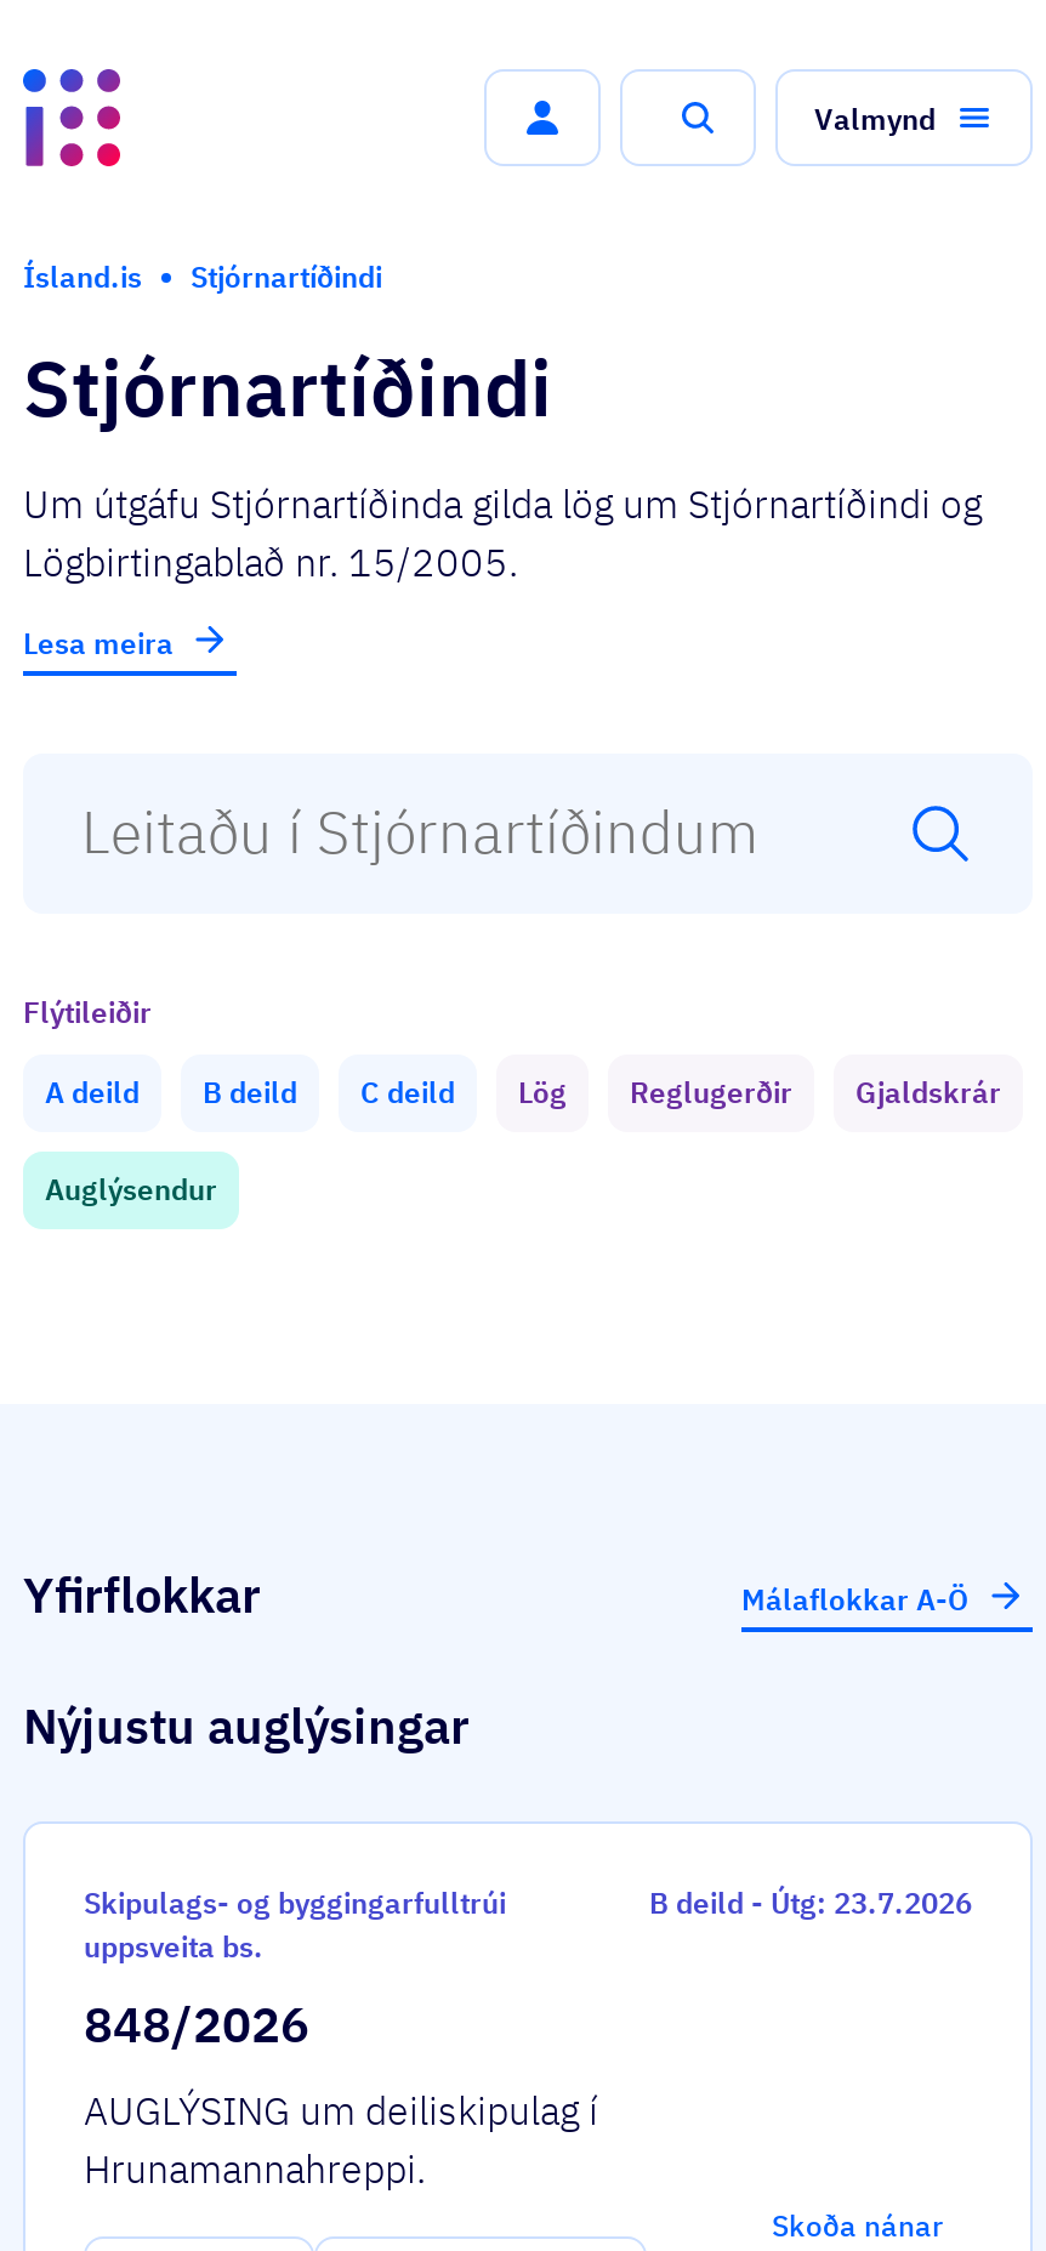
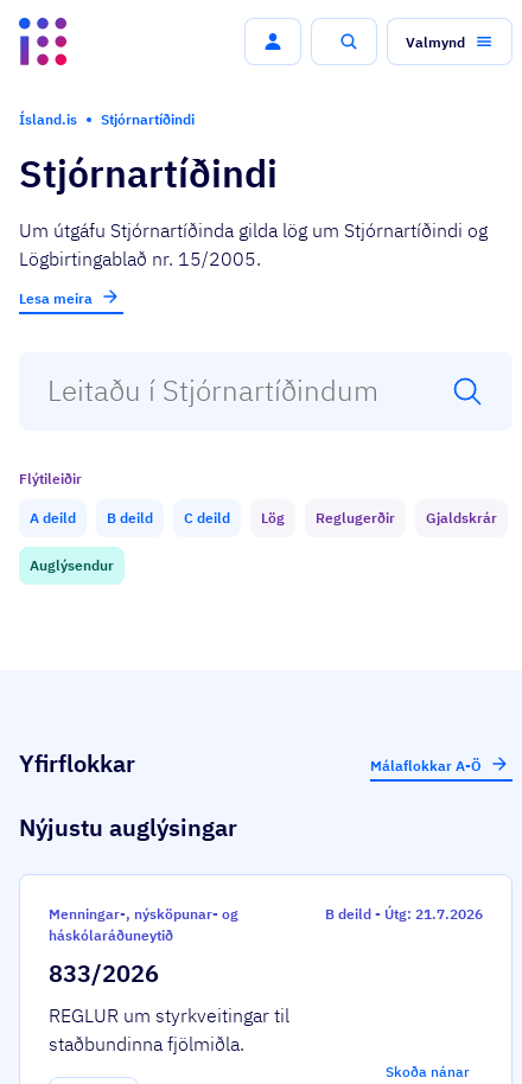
[84,1885,506,1965] Skipulags- og byggingarfulltrúi | uppsveita bs. -> [49,905,238,944] Menningar-, nýsköpunar- og | háskólaráðuneytið
[649,1885,972,1921] B deild - Útg: 23.7.2026 -> [325,905,483,923] B deild - Útg: 21.7.2026
[84,1991,598,2193] 848/2026 | AUGLÝSING um deiliskipulag í | Hrunamannahreppi. -> [49,957,289,1056] 833/2026 | REGLUR um styrkveitingar til | staðbundinna fjölmiðla.

